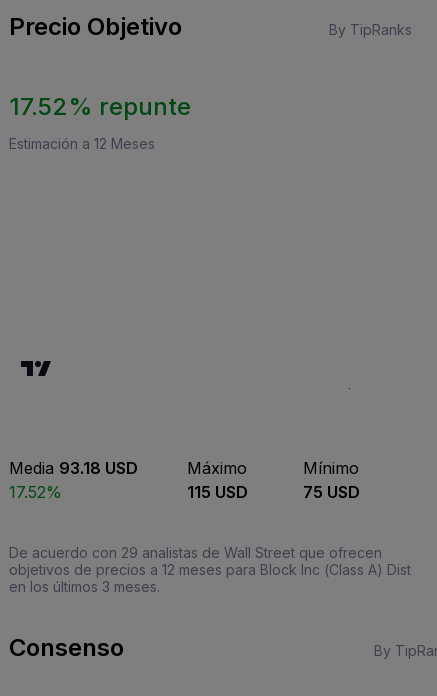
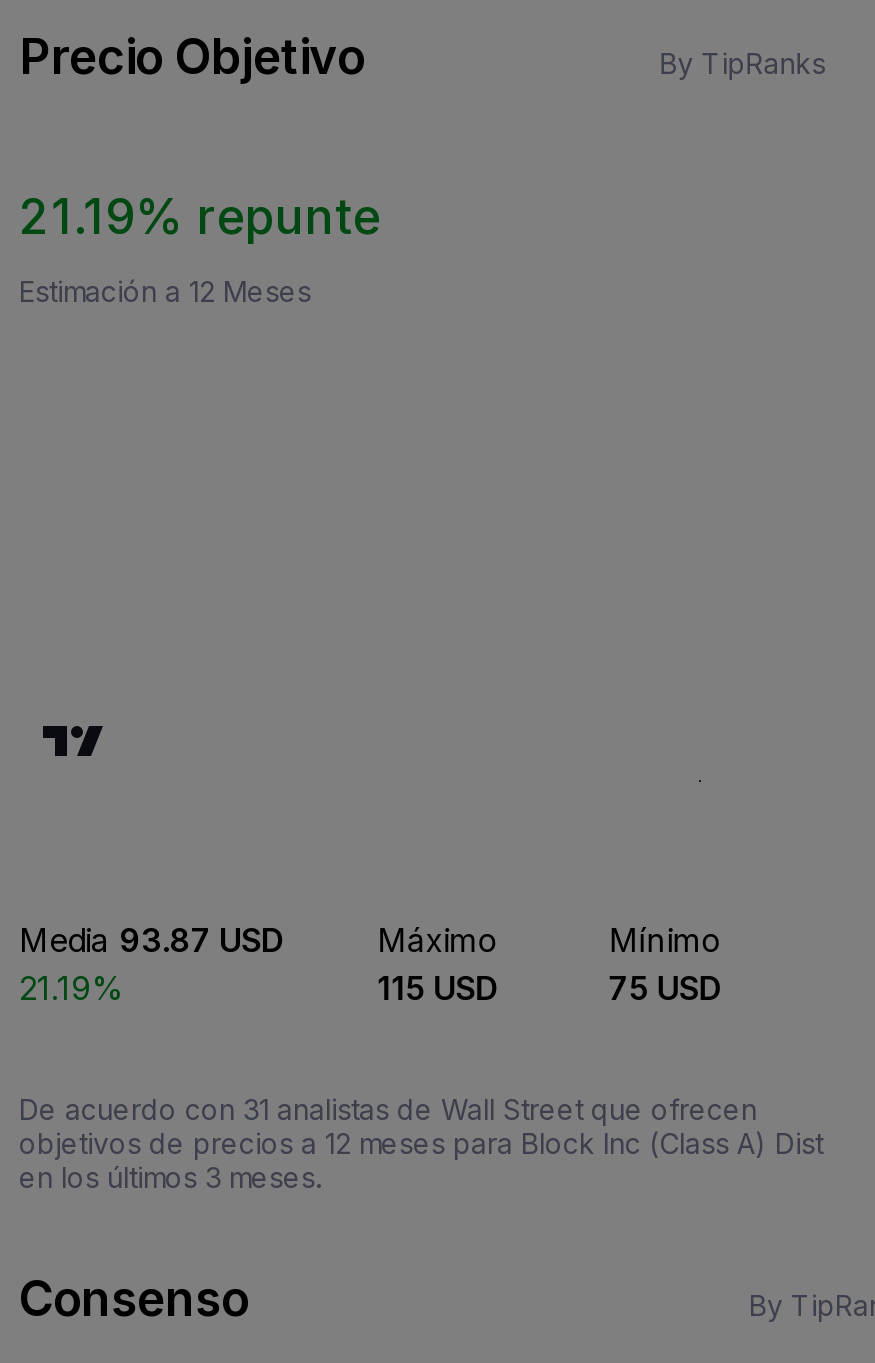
[9,92,191,121] 17.52% repunte -> [19,188,381,246] 21.19% repunte
[9,458,138,478] Media 93.18 USD -> [19,920,285,960] Media 93.87 USD
[9,482,62,502] 17.52% -> [19,968,123,1008] 21.19%
[9,544,382,561] De acuerdo con 29 analistas de Wall Street que ofrecen -> [19,1092,757,1126] De acuerdo con 31 analistas de Wall Street que ofrecen

